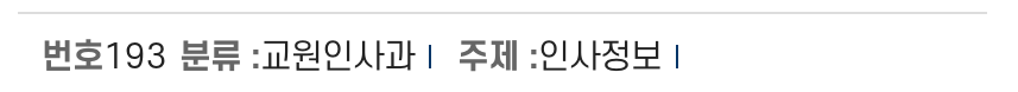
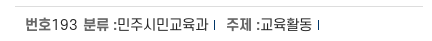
[260,38,662,78] 교원인사과 | 인사정보 -> [117,17,312,34] 민주시민교육과 | 교육활동

